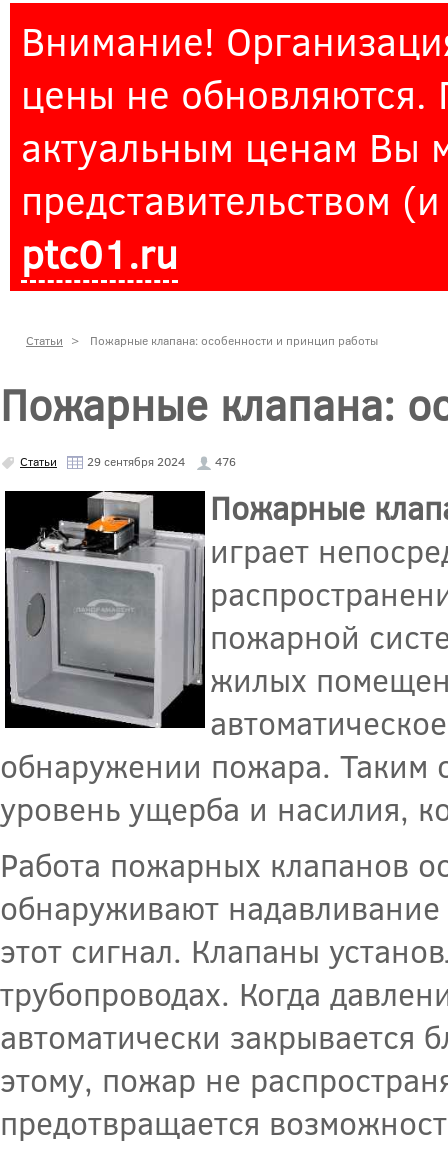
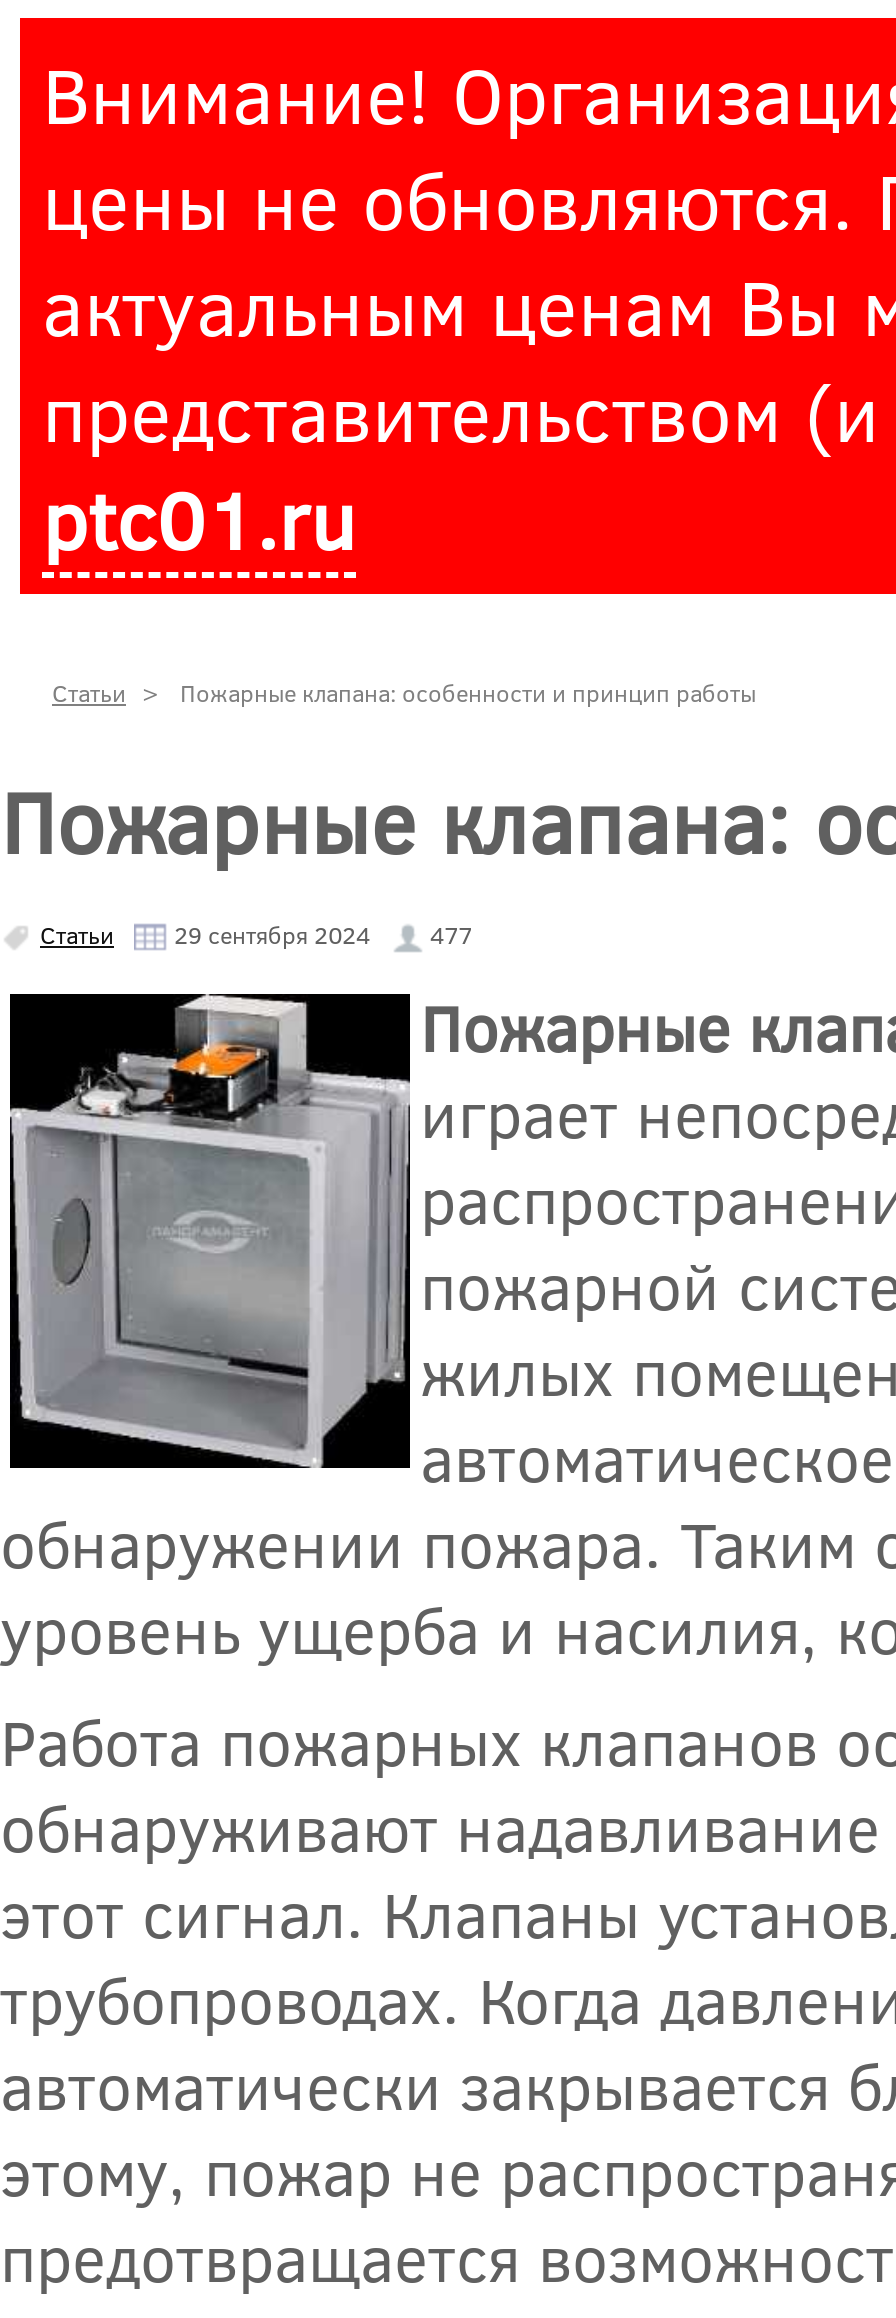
[20,453,236,469] Статьи 29 сентября 2024 476 -> [40,918,472,950] Статьи 29 сентября 2024 477

